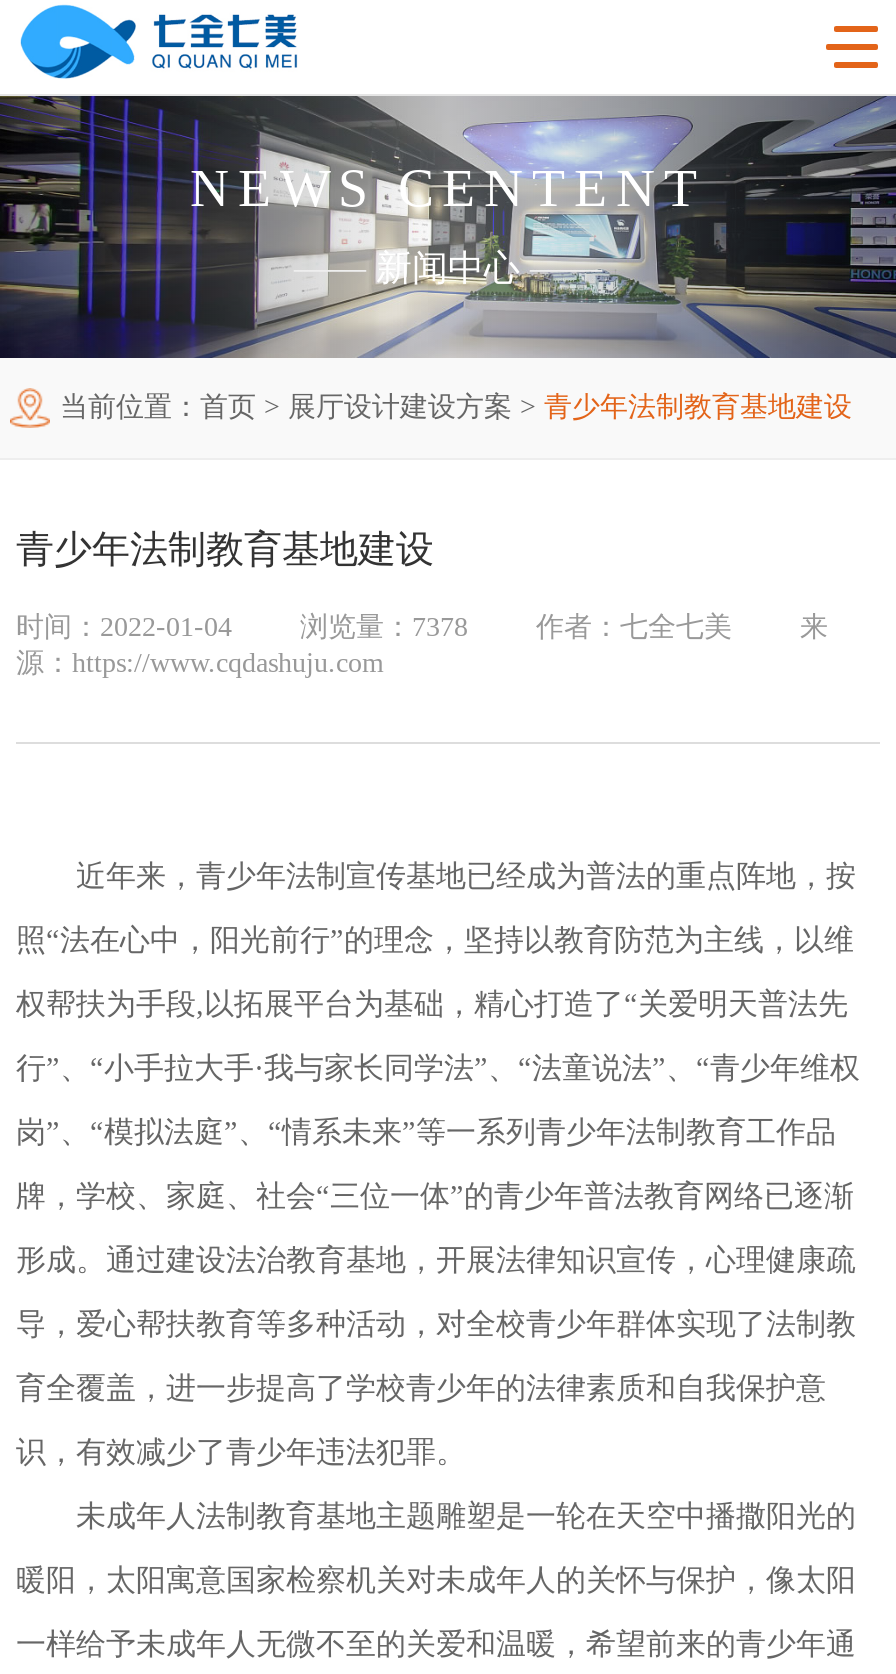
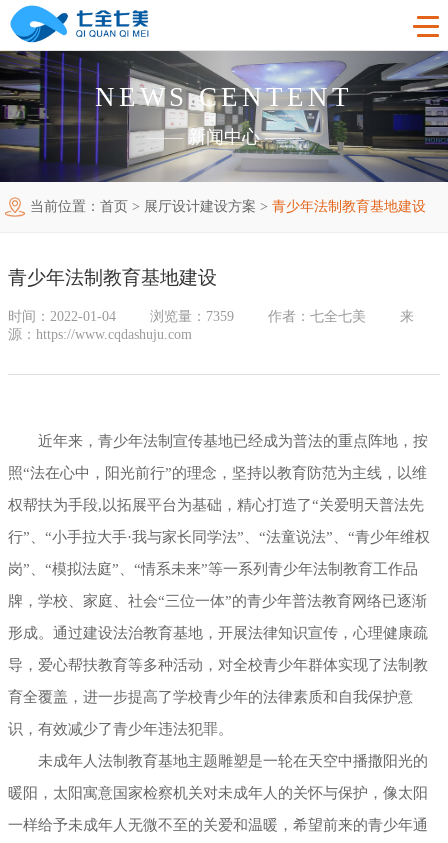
[300,612,468,642] 浏览量：7378 -> [150,309,234,324] 浏览量：7359

